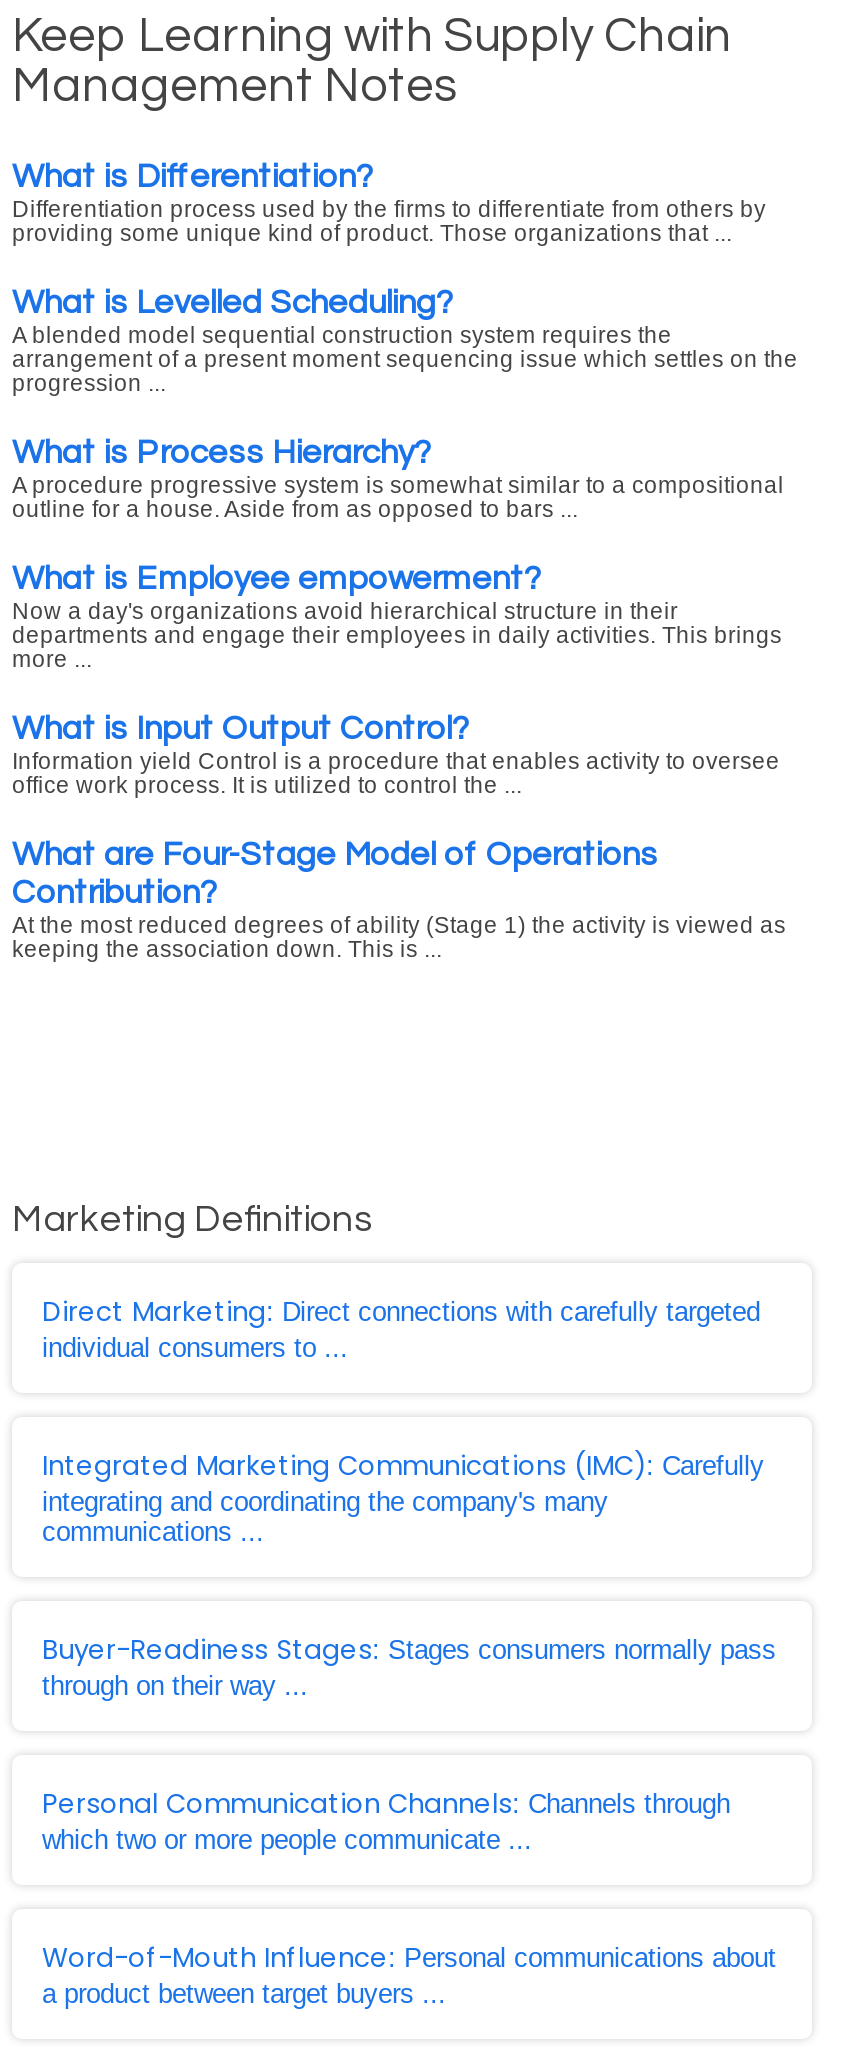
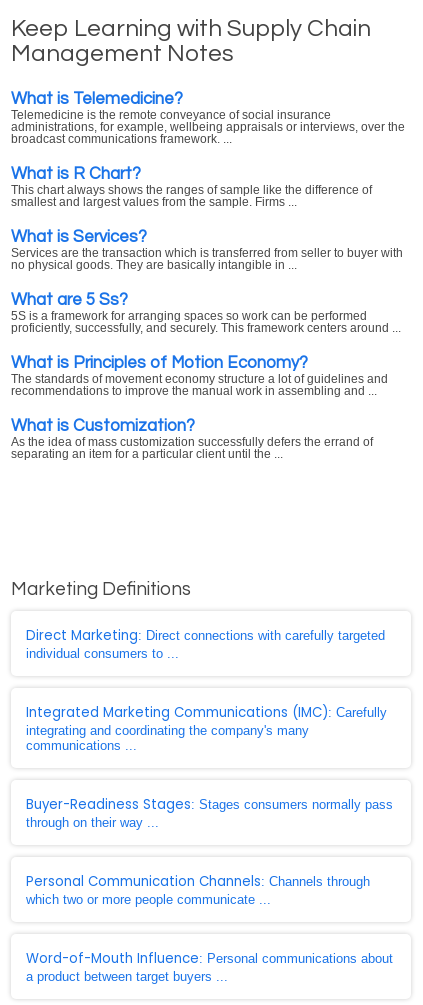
[12,159,766,245] What is Differentiation? | Differentiation process used by the firms to differentiate from others by | providing some unique kind of product. Those organizations that ... -> [11,90,405,145] What is Telemedicine? | Telemedicine is the remote conveyance of social insurance | administrations, for example, wellbeing appraisals or interviews, over the | broadcast communications framework. ...
[12,285,798,395] What is Levelled Scheduling? | A blended model sequential construction system requires the | arrangement of a present moment sequencing issue which settles on the | progression ... -> [11,165,372,208] What is R Chart? | This chart always shows the ranges of sample like the difference of | smallest and largest values from the sample. Firms ...
[12,435,784,521] What is Process Hierarchy? | A procedure progressive system is somewhat similar to a compositional | outline for a house. Aside from as opposed to bars ... -> [11,228,403,271] What is Services? | Services are the transaction which is transferred from seller to buyer with | no physical goods. They are basically intangible in ...
[12,561,782,671] What is Employee empowerment? | Now a day's organizations avoid hierarchical structure in their | departments and engage their employees in daily activities. This brings | more ... -> [11,291,401,334] What are 5 Ss? | 5S is a framework for arranging spaces so work can be performed | proficiently, successfully, and securely. This framework centers around ...
[12,711,780,797] What is Input Output Control? | Information yield Control is a procedure that enables activity to oversee | office work process. It is utilized to control the ... -> [11,354,388,397] What is Principles of Motion Economy? | The standards of movement economy structure a lot of guidelines and | recommendations to improve the manual work in assembling and ...
[12,837,786,961] What are Four-Stage Model of Operations | Contribution? | At the most reduced degrees of ability (Stage 1) the activity is viewed as | keeping the association down. This is ... -> [11,417,373,460] What is Customization? | As the idea of mass customization successfully defers the errand of | separating an item for a particular client until the ...

